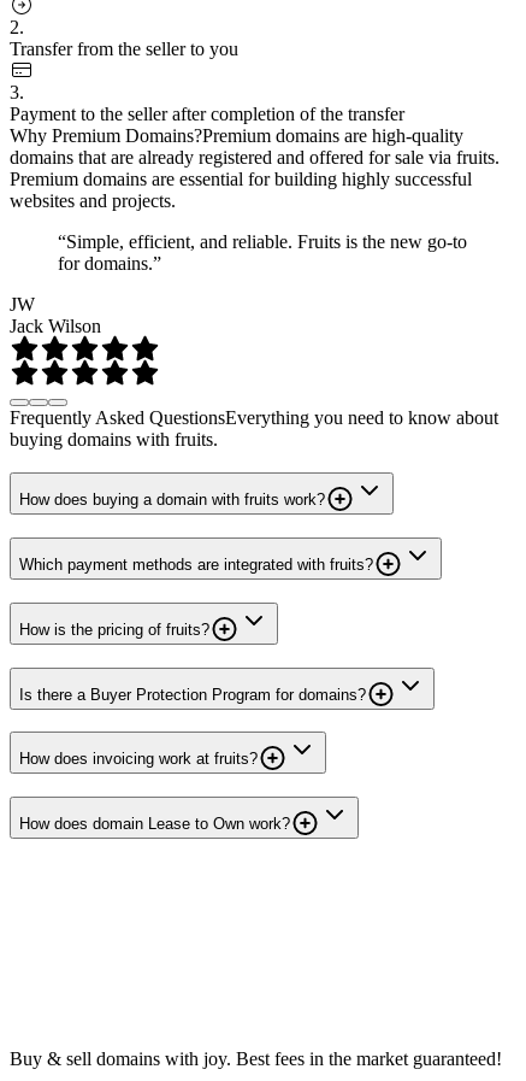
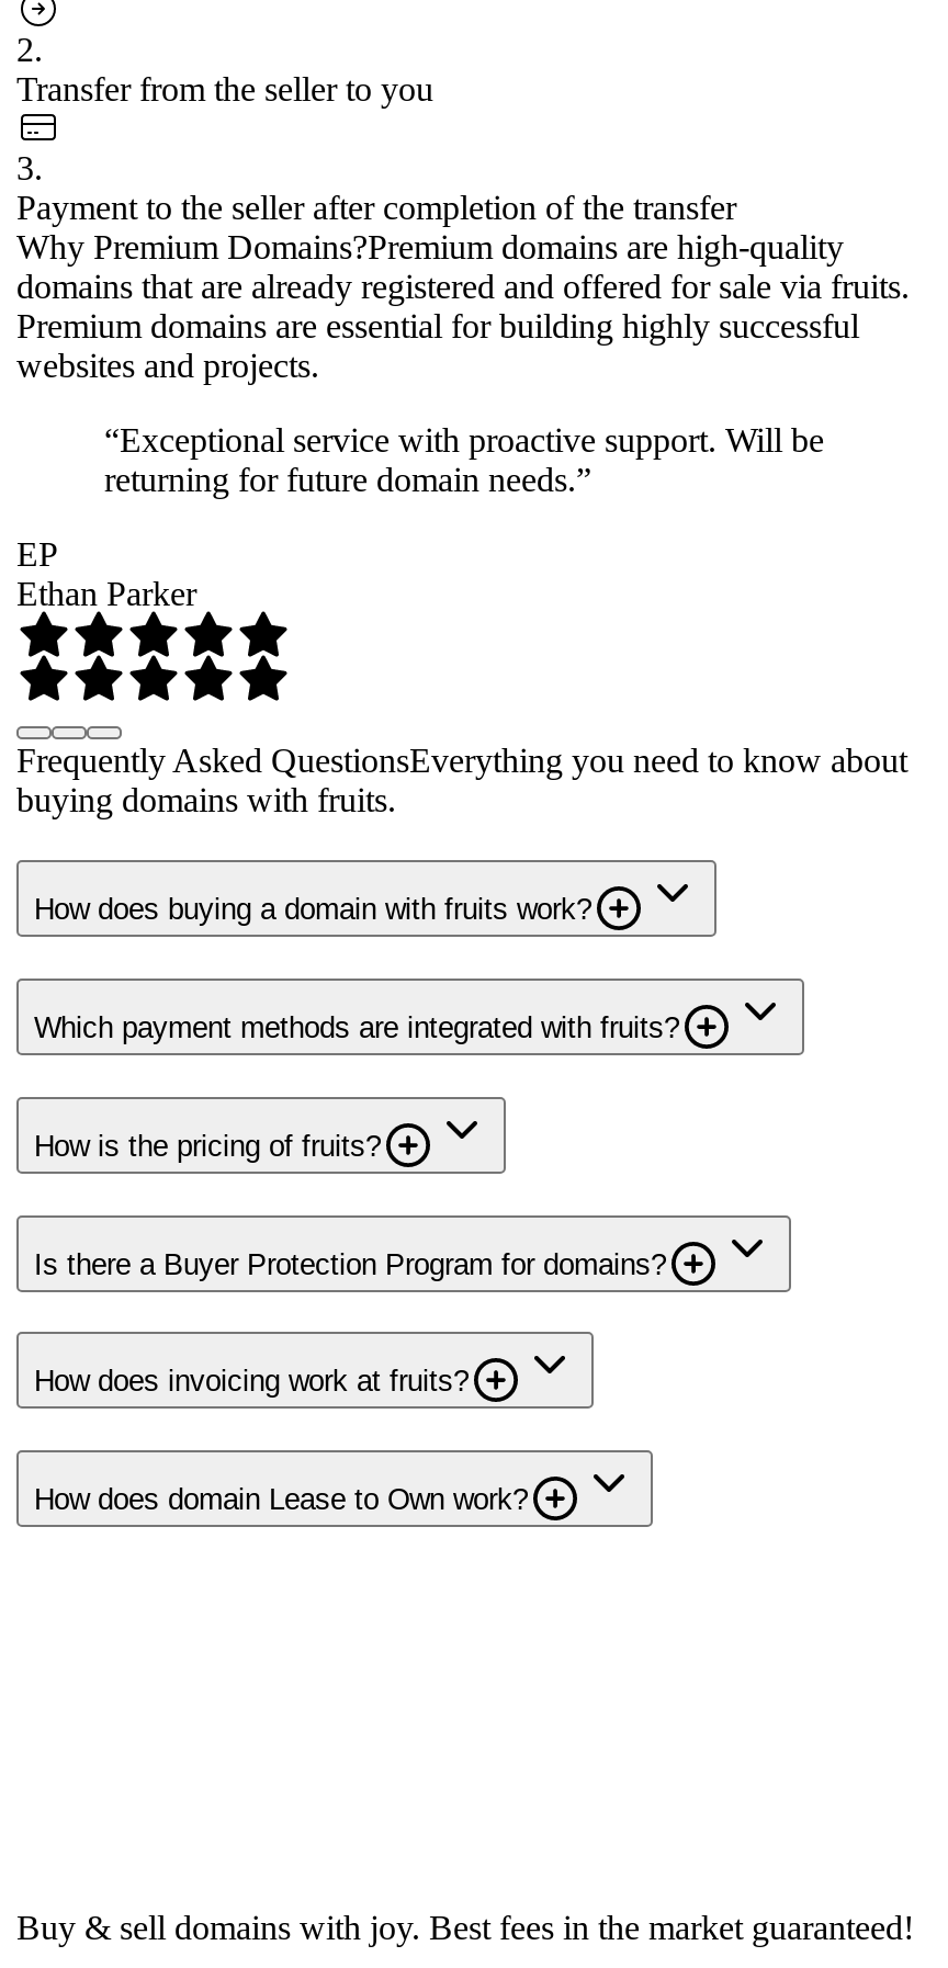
[58,231,467,273] “Simple, efficient, and reliable. Fruits is the new go-to | for domains.” -> [104,420,824,497] “Exceptional service with proactive support. Will be | returning for future domain needs.”
[10,294,101,336] JW | Jack Wilson -> [16,534,196,611] EP | Ethan Parker

